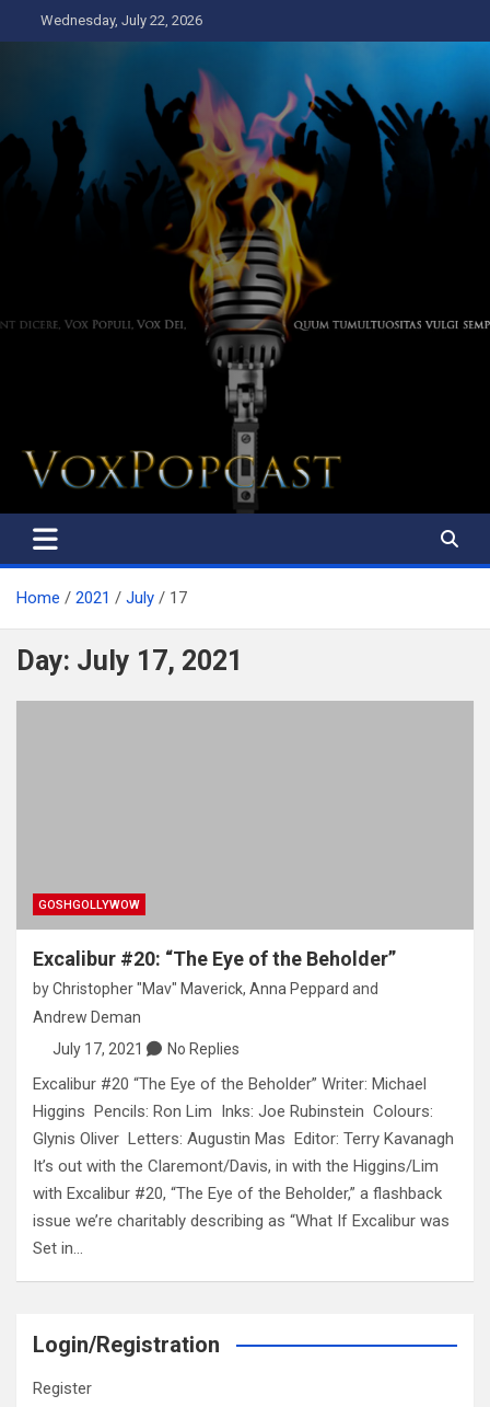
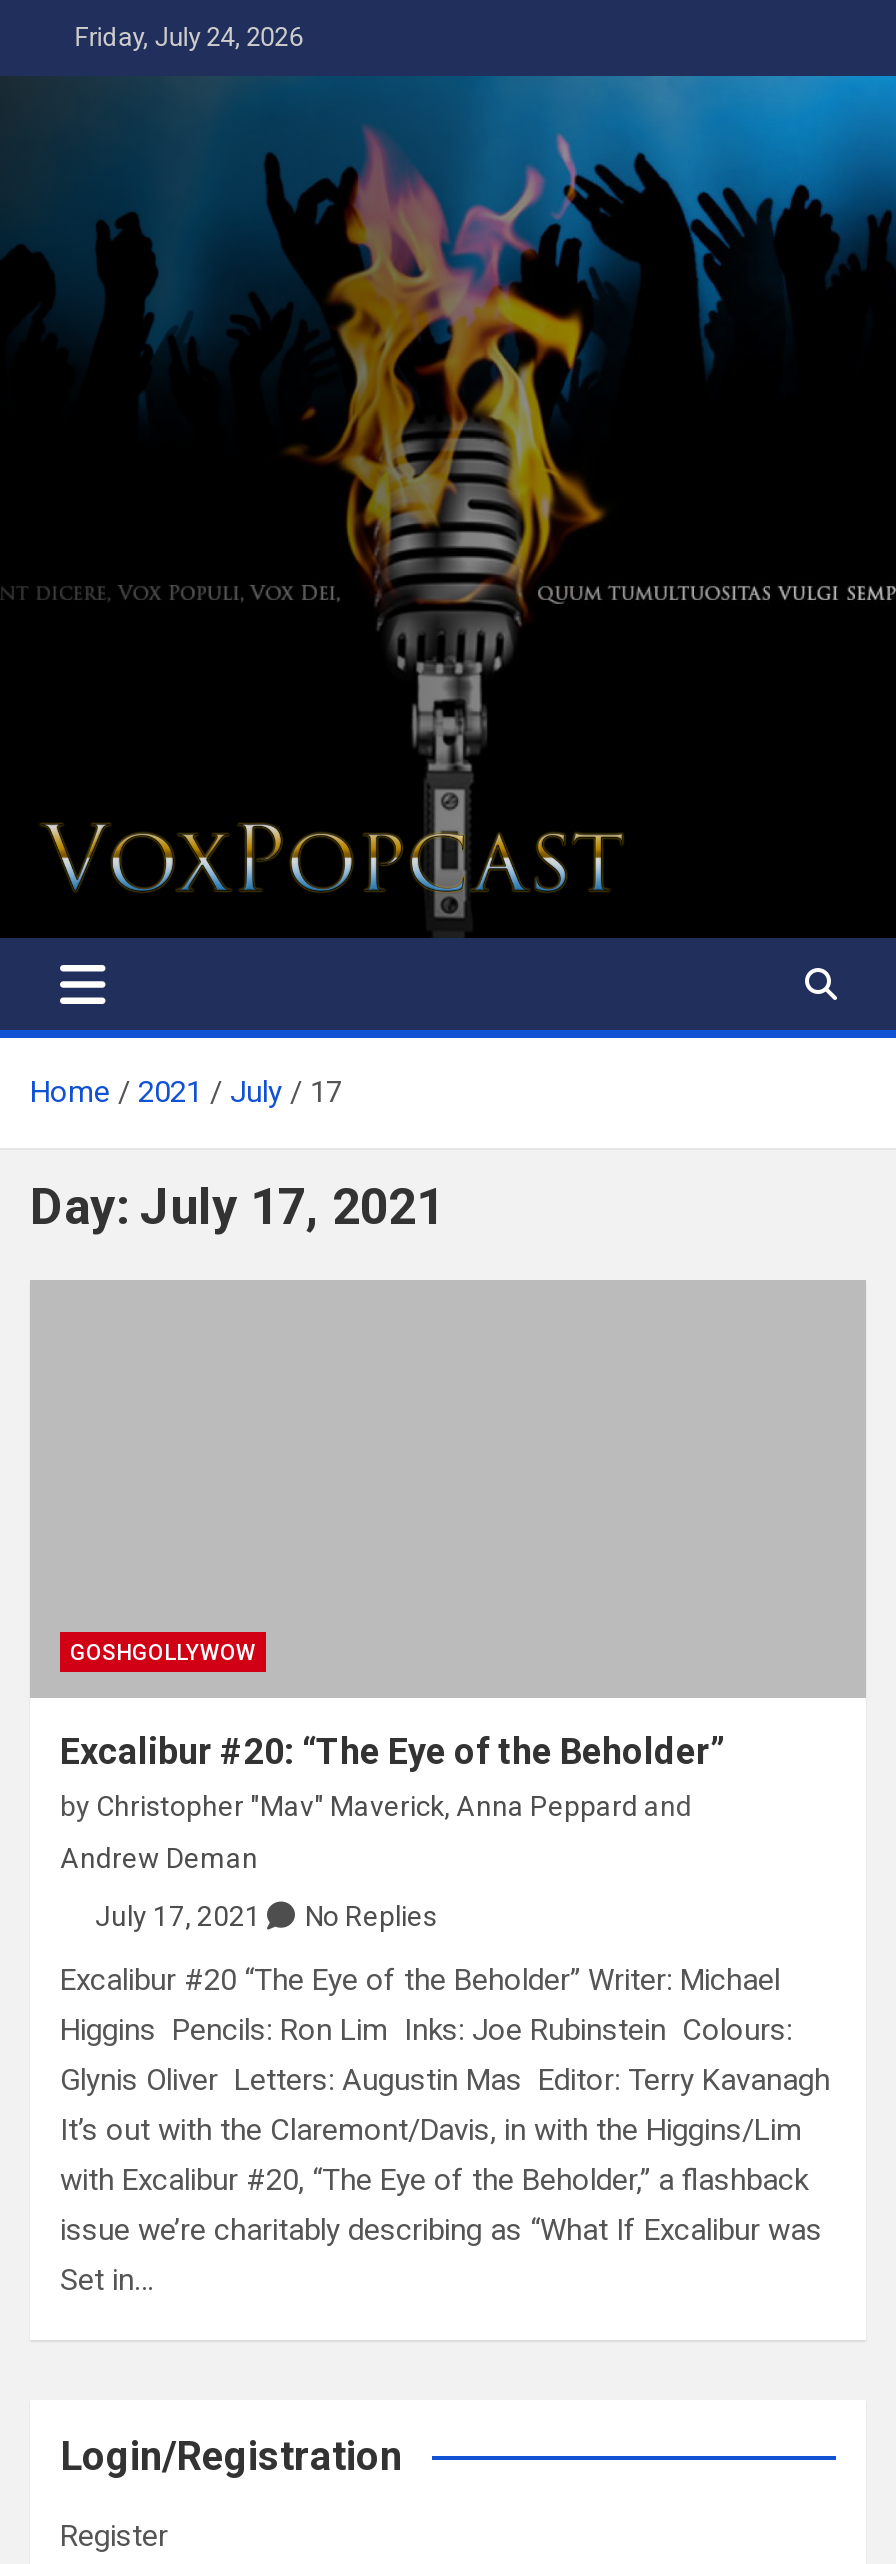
[34,12,203,28] Wednesday, July 22, 2026 -> [62,22,302,52] Friday, July 24, 2026

